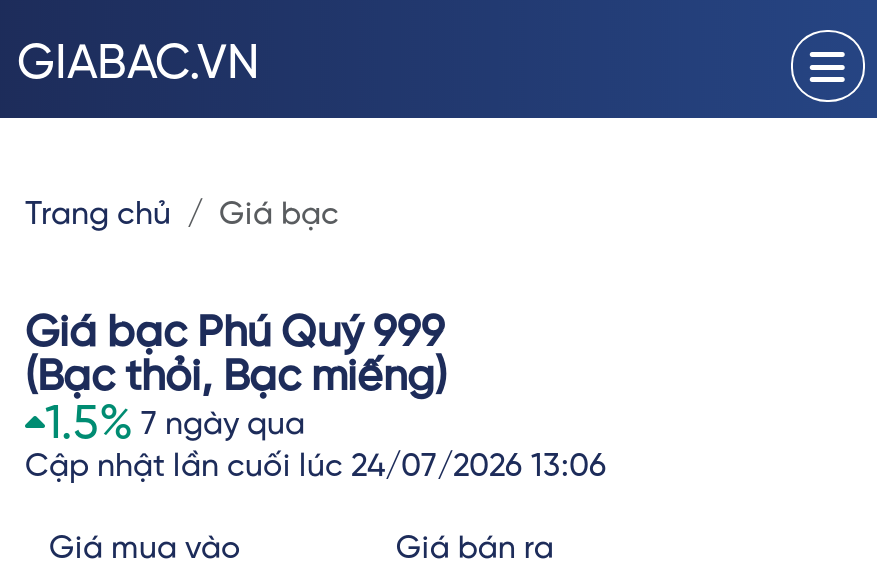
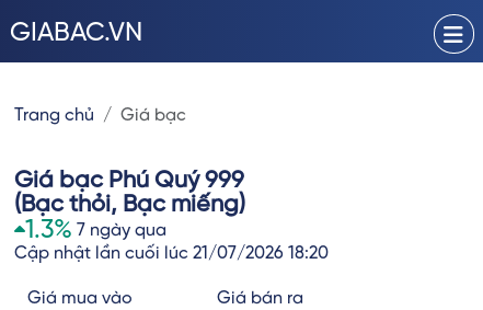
[45,399,305,449] 1.5% 7 ngày qua -> [25,216,166,244] 1.3% 7 ngày qua
[25,449,607,483] Cập nhật lần cuối lúc 24/07/2026 13:06 -> [14,244,329,262] Cập nhật lần cuối lúc 21/07/2026 18:20

